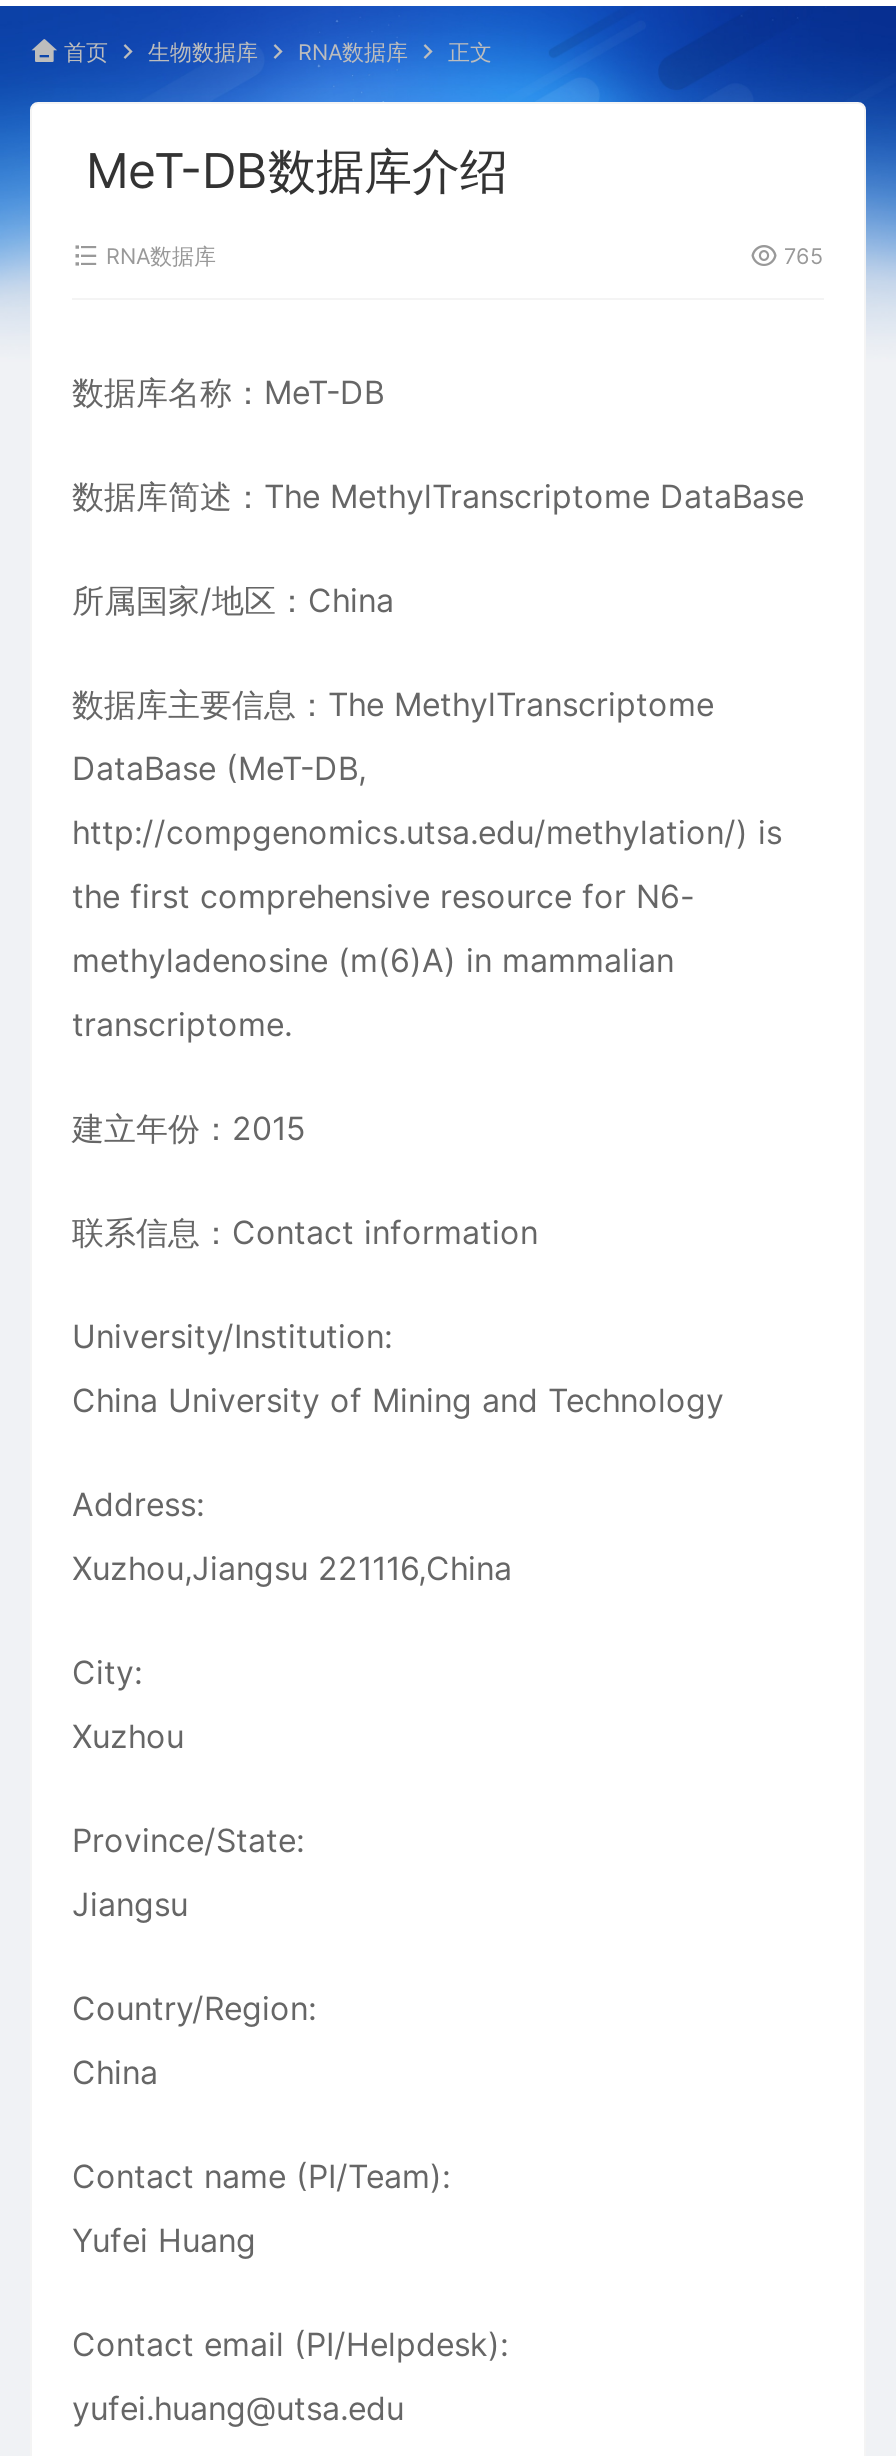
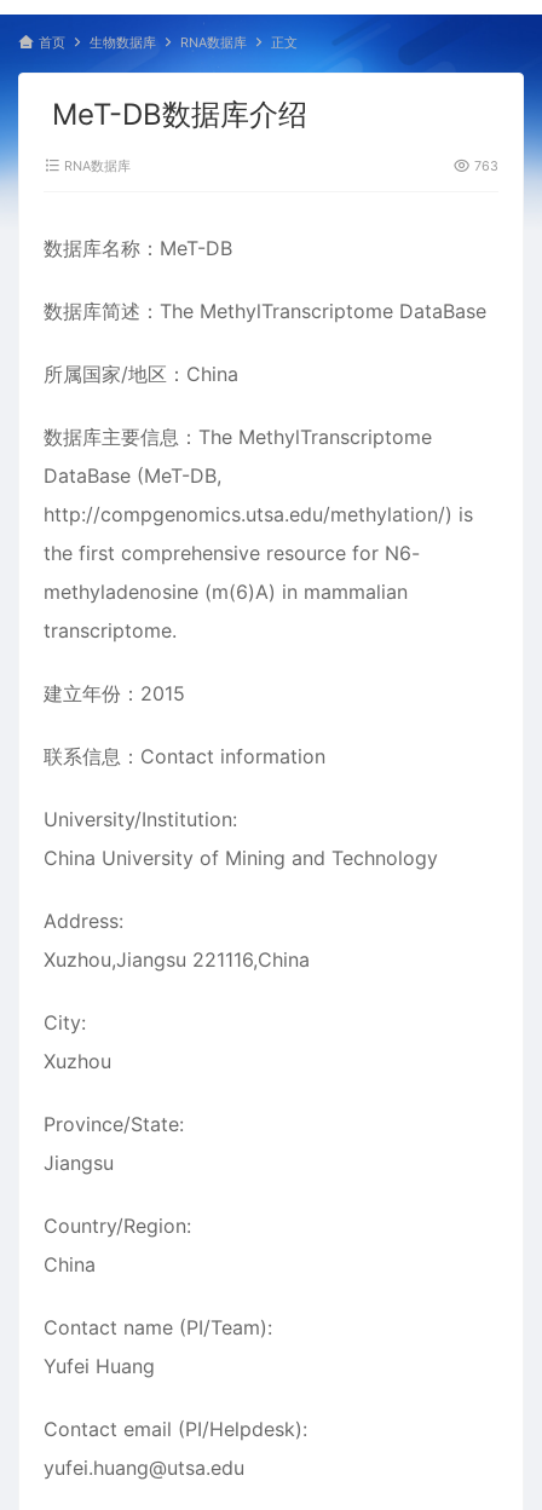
[778,244,824,270] 765 -> [471,159,498,174] 763

